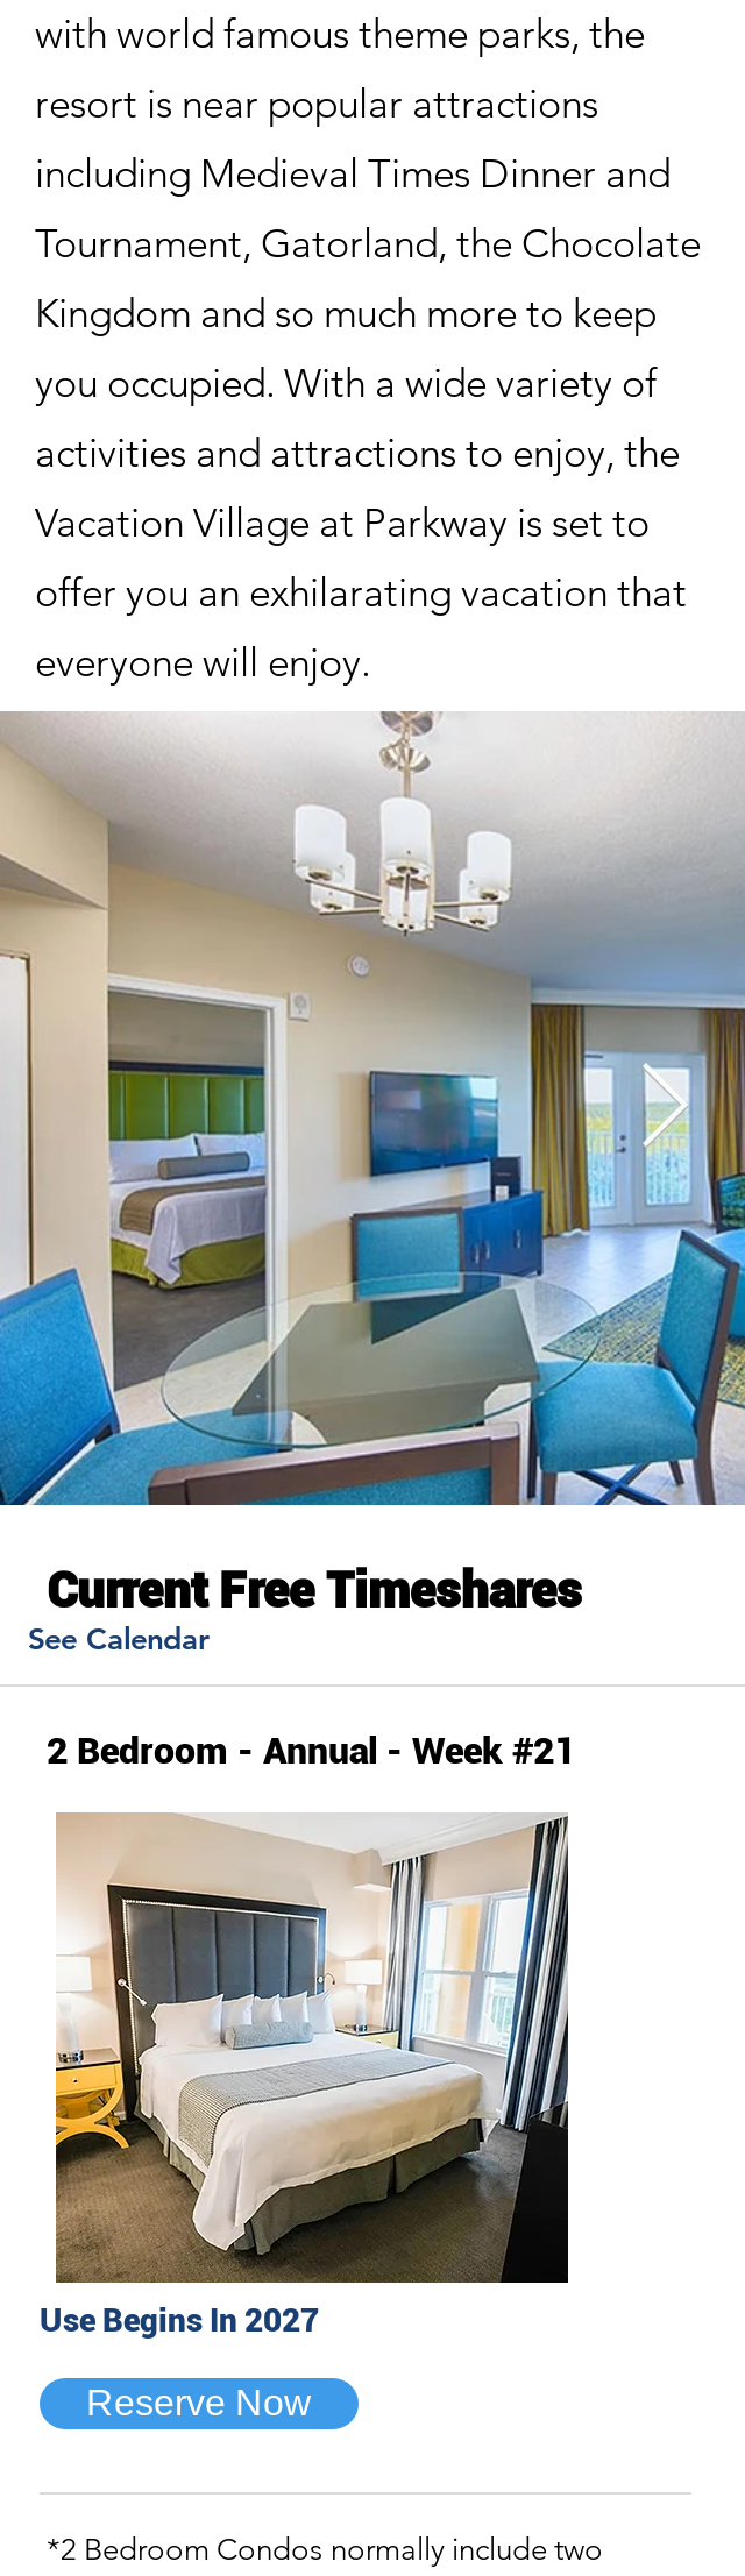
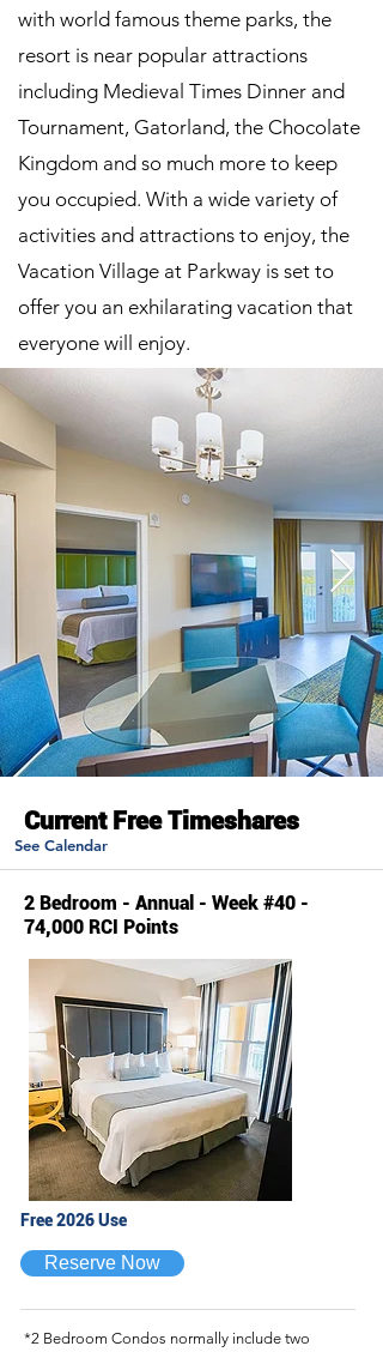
[47,1729,575,1773] 2 Bedroom - Annual - Week #21 -> [24,892,309,938] 2 Bedroom - Annual - Week #40 - | 74,000 RCI Points
[40,2301,319,2339] Use Begins In 2027 -> [20,1211,127,1230] Free 2026 Use

